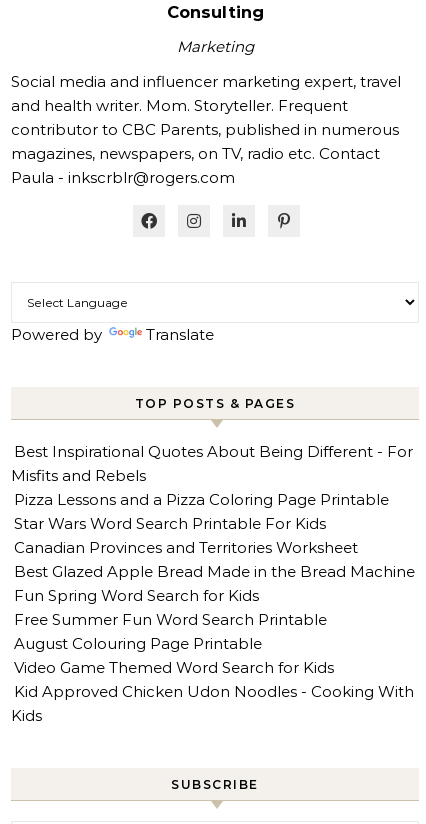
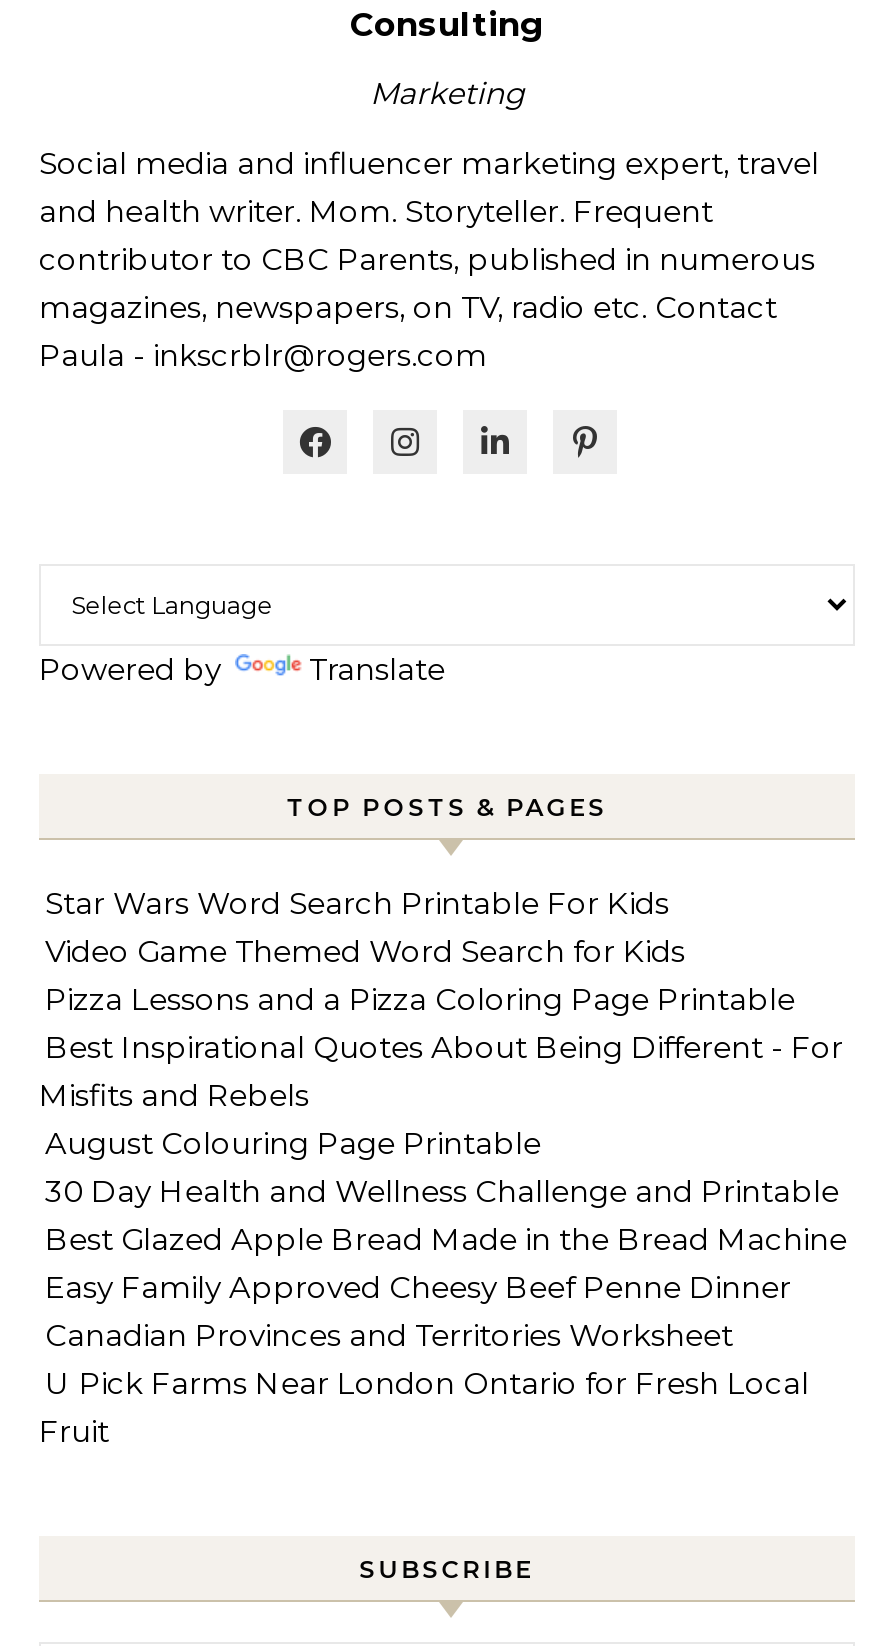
moved [11,442,413,485] -> [39,1029,843,1115]: Best Inspirational Quotes About Being Different - For | Misfits and Rebels
moved [14,490,389,533] -> [45,885,795,1019]: Pizza Lessons and a Pizza Coloring Page Printable | Star Wars Word Search Printable For Kids
none -> [45,1173,839,1307] 30 Day Health and Wellness Challenge and Printable | Easy Family Approved Cheesy Beef Penne Dinner
moved [14,538,358,557] -> [45,1317,733,1355]: Canadian Provinces and Territories Worksheet
moved [14,562,415,581] -> [45,1221,847,1259]: Best Glazed Apple Bread Made in the Bread Machine
[11,586,414,725] Fun Spring Word Search for Kids | Free Summer Fun Word Search Printable | Kid Approved Chicken Udon Noodles - Cooking With | Kids -> [39,1365,809,1451] U Pick Farms Near London Ontario for Fresh Local | Fruit
moved [14,634,262,653] -> [45,1125,541,1163]: August Colouring Page Printable
moved [14,658,334,677] -> [45,933,685,971]: Video Game Themed Word Search for Kids

